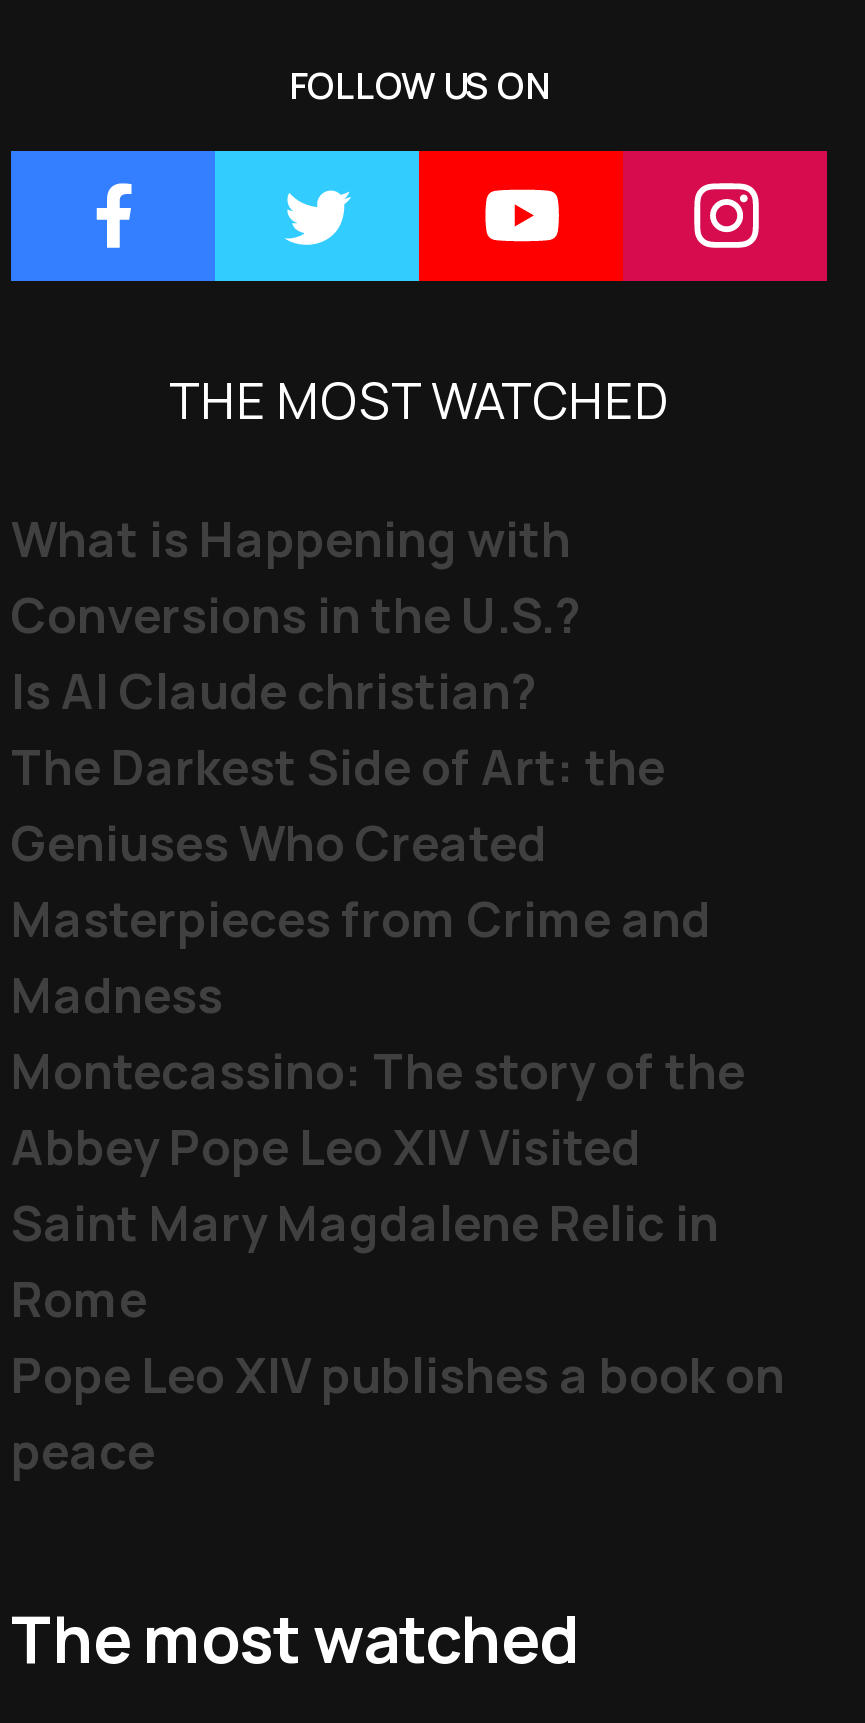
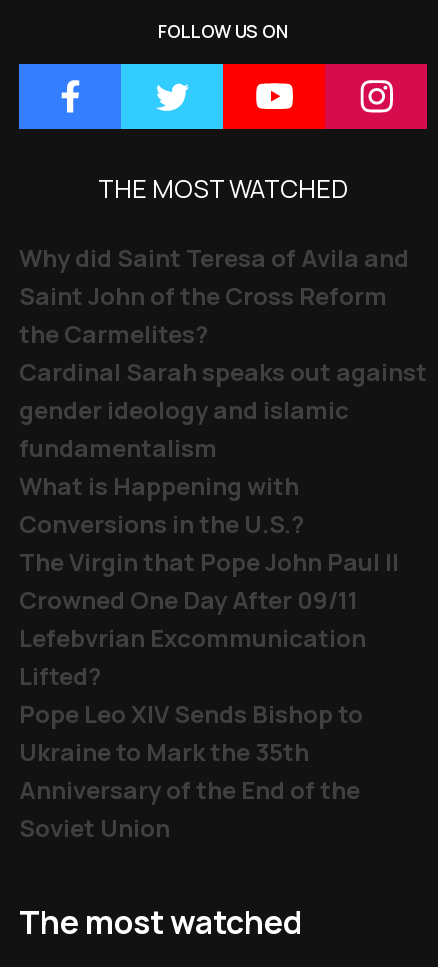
none -> [19,241,427,464] Why did Saint Teresa of Avila and | Saint John of the Cross Reform | the Carmelites? | Cardinal Sarah speaks out against | gender ideology and islamic | fundamentalism
moved [11,505,581,647] -> [19,469,304,540]: What is Happening with | Conversions in the U.S.?
[11,657,785,1483] Is AI Claude christian? | The Darkest Side of Art: the | Geniuses Who Created | Masterpieces from Crime and | Madness | Montecassino: The story of the | Abbey Pope Leo XIV Visited | Saint Mary Magdalene Relic in | Rome | Pope Leo XIV publishes a book on | peace -> [19,545,399,844] The Virgin that Pope John Paul II | Crowned One Day After 09/11 | Lefebvrian Excommunication | Lifted? | Pope Leo XIV Sends Bishop to | Ukraine to Mark the 35th | Anniversary of the End of the | Soviet Union

